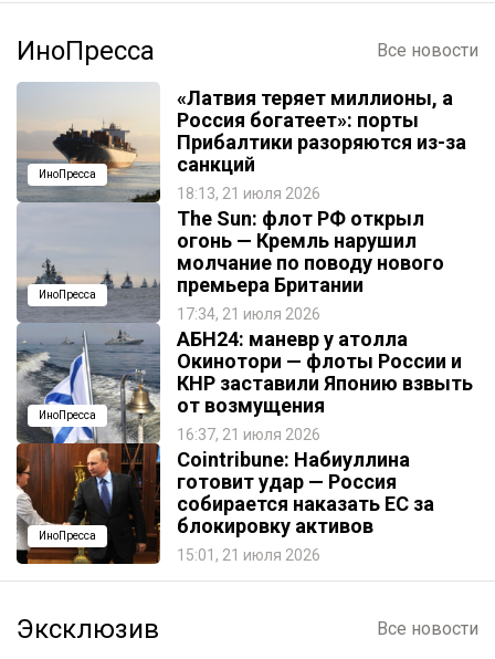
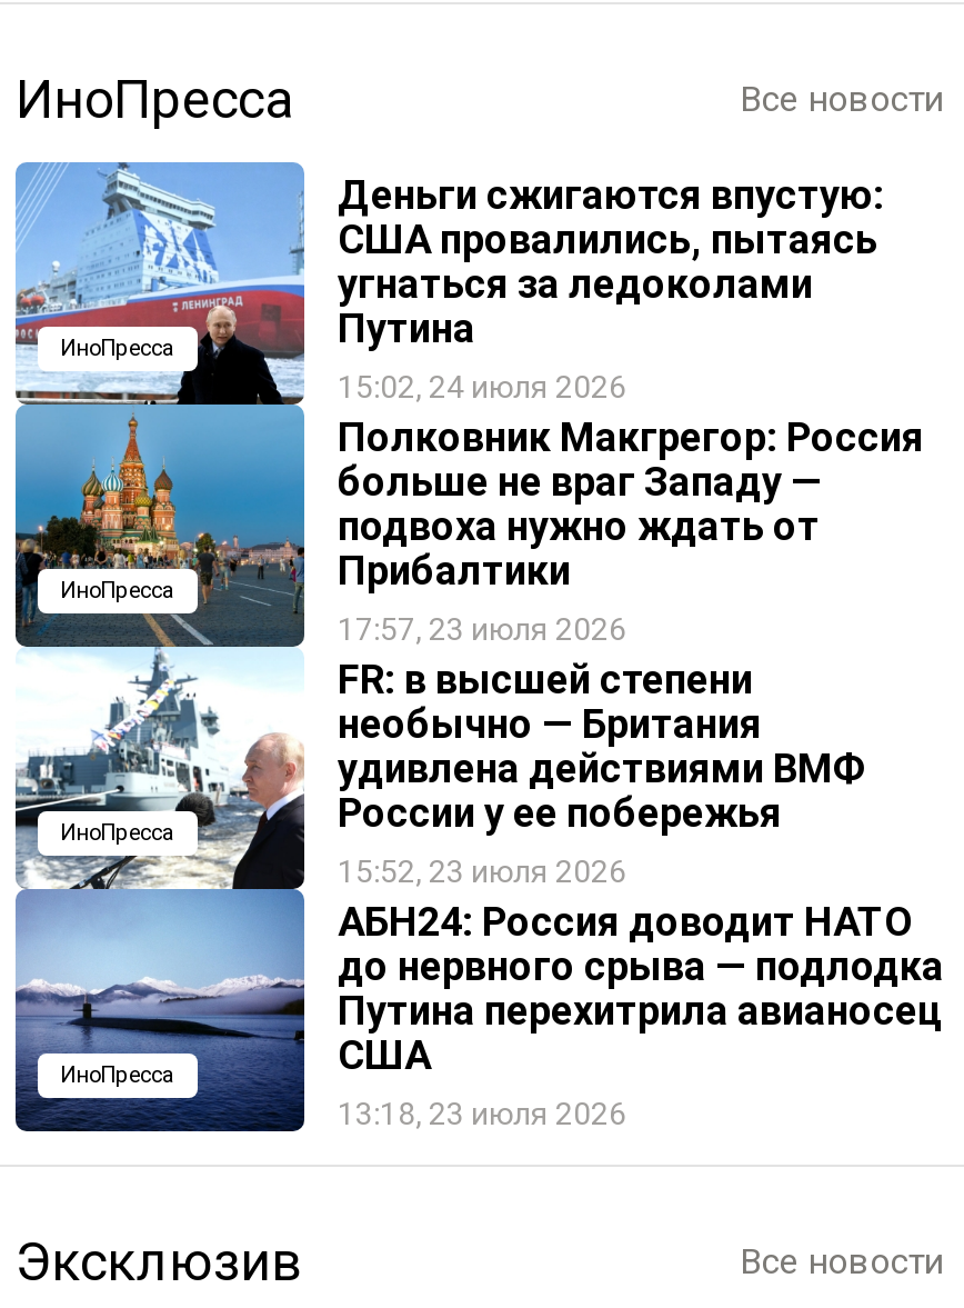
[15,83,466,565] [image] | «Латвия теряет миллионы, а | Россия богатеет»: порты | Прибалтики разоряются из-за | санкций | 18:13, 21 июля 2026 -> [13,161,884,1135] [image] | Деньги сжигаются впустую: | США провалились, пытаясь | угнаться за ледоколами | Путина | 15:02, 24 июля 2026
[177,207,444,323] The Sun: флот РФ открыл | огонь — Кремль нарушил | молчание по поводу нового | премьера Британии | 17:34, 21 июля 2026 -> [338,413,924,647] Полковник Макгрегор: Россия | больше не враг Западу — | подвоха нужно ждать от | Прибалтики | 17:57, 23 июля 2026
[176,328,473,444] АБН24: маневр у атолла | Окинотори — флоты России и | КНР заставили Японию взвыть | от возмущения | 16:37, 21 июля 2026 -> [338,655,866,889] FR: в высшей степени | необычно — Британия | удивлена действиями ВМФ | России у ее побережья | 15:52, 23 июля 2026
[177,448,434,564] Cointribune: Набиуллина | готовит удар — Россия | собирается наказать EC за | блокировку активов | 15:01, 21 июля 2026 -> [338,898,944,1131] АБН24: Россия доводит НАТО | до нервного срыва — подлодка | Путина перехитрила авианосец | США | 13:18, 23 июля 2026

